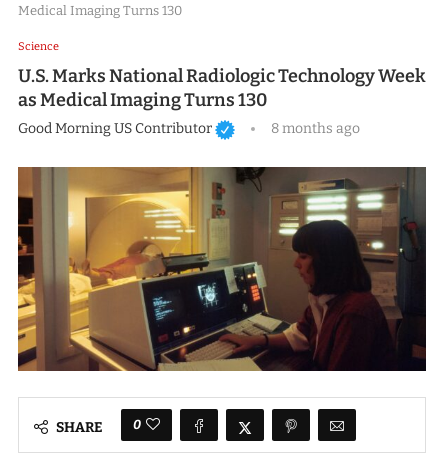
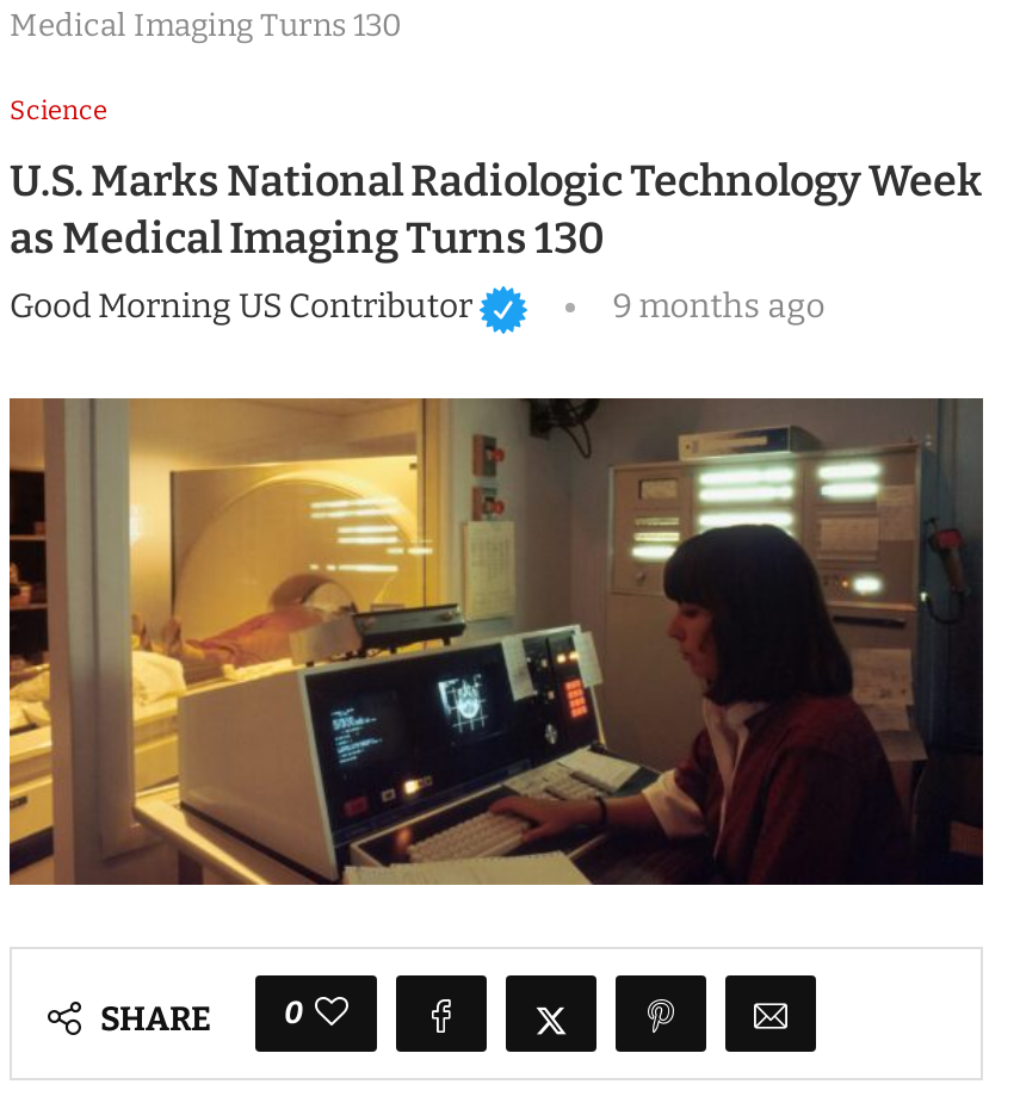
[268,120,360,137] 8 months ago -> [606,287,825,327] 9 months ago

